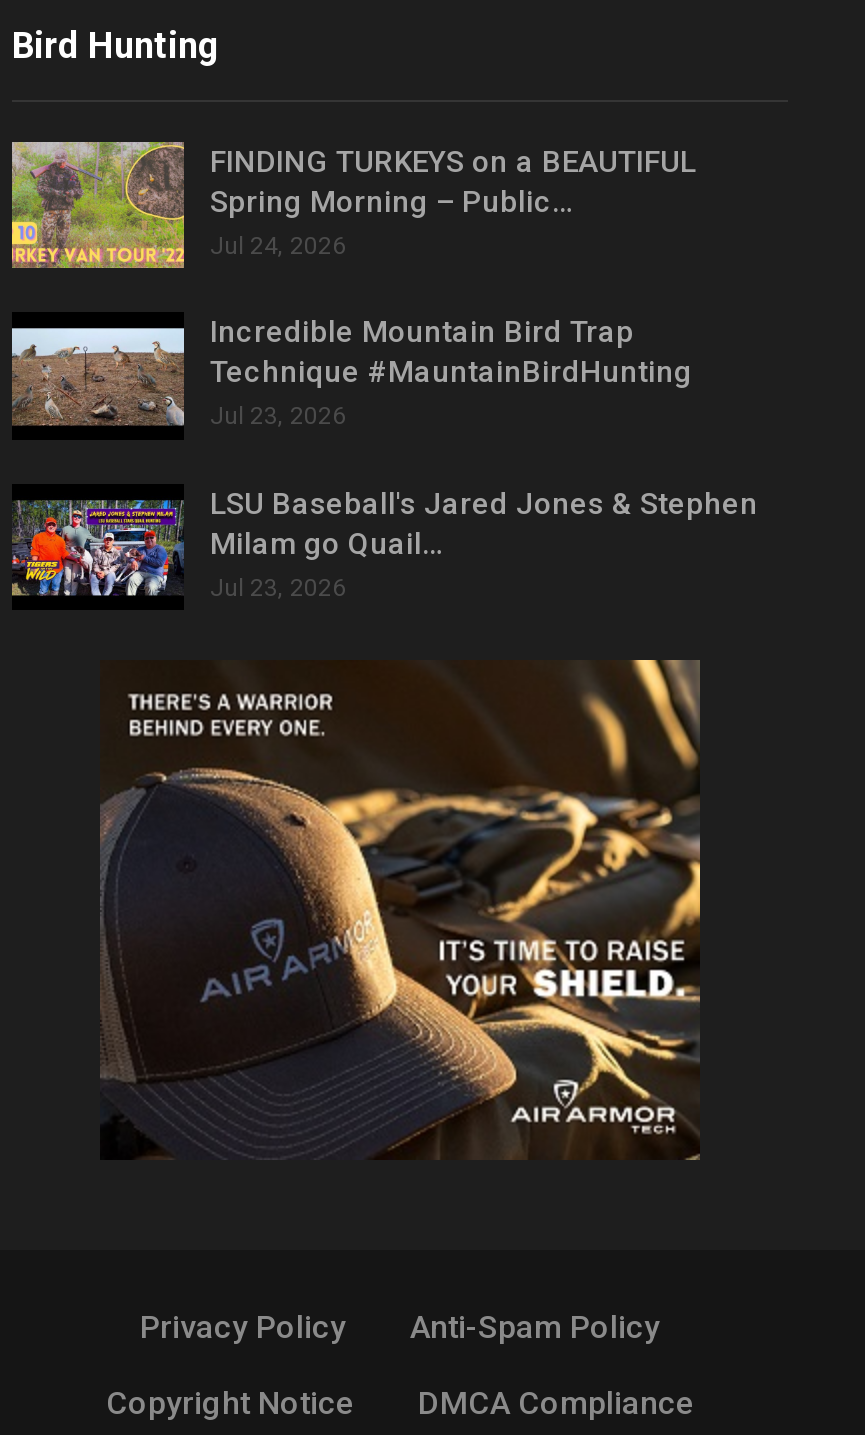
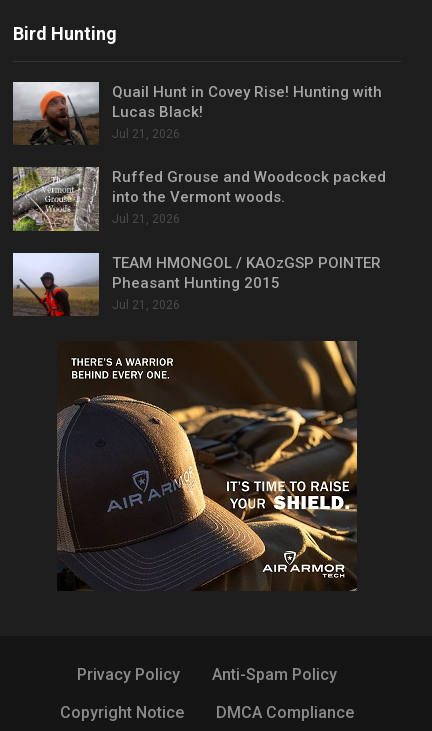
[10,140,696,270] [image] | FINDING TURKEYS on a BEAUTIFUL | Spring Morning – Public… | Jul 24, 2026 -> [13,81,382,145] [image] | Quail Hunt in Covey Rise! Hunting with | Lucas Black! | Jul 21, 2026
[10,312,692,440] [image] | Incredible Mountain Bird Trap | Technique #MauntainBirdHunting | Jul 23, 2026 -> [12,166,386,232] [image] | Ruffed Grouse and Woodcock packed | into the Vermont woods. | Jul 21, 2026
[12,484,758,610] [image] | LSU Baseball's Jared Jones & Stephen | Milam go Quail… | Jul 23, 2026 -> [12,252,381,317] [image] | TEAM HMONGOL / KAOzGSP POINTER | Pheasant Hunting 2015 | Jul 21, 2026

